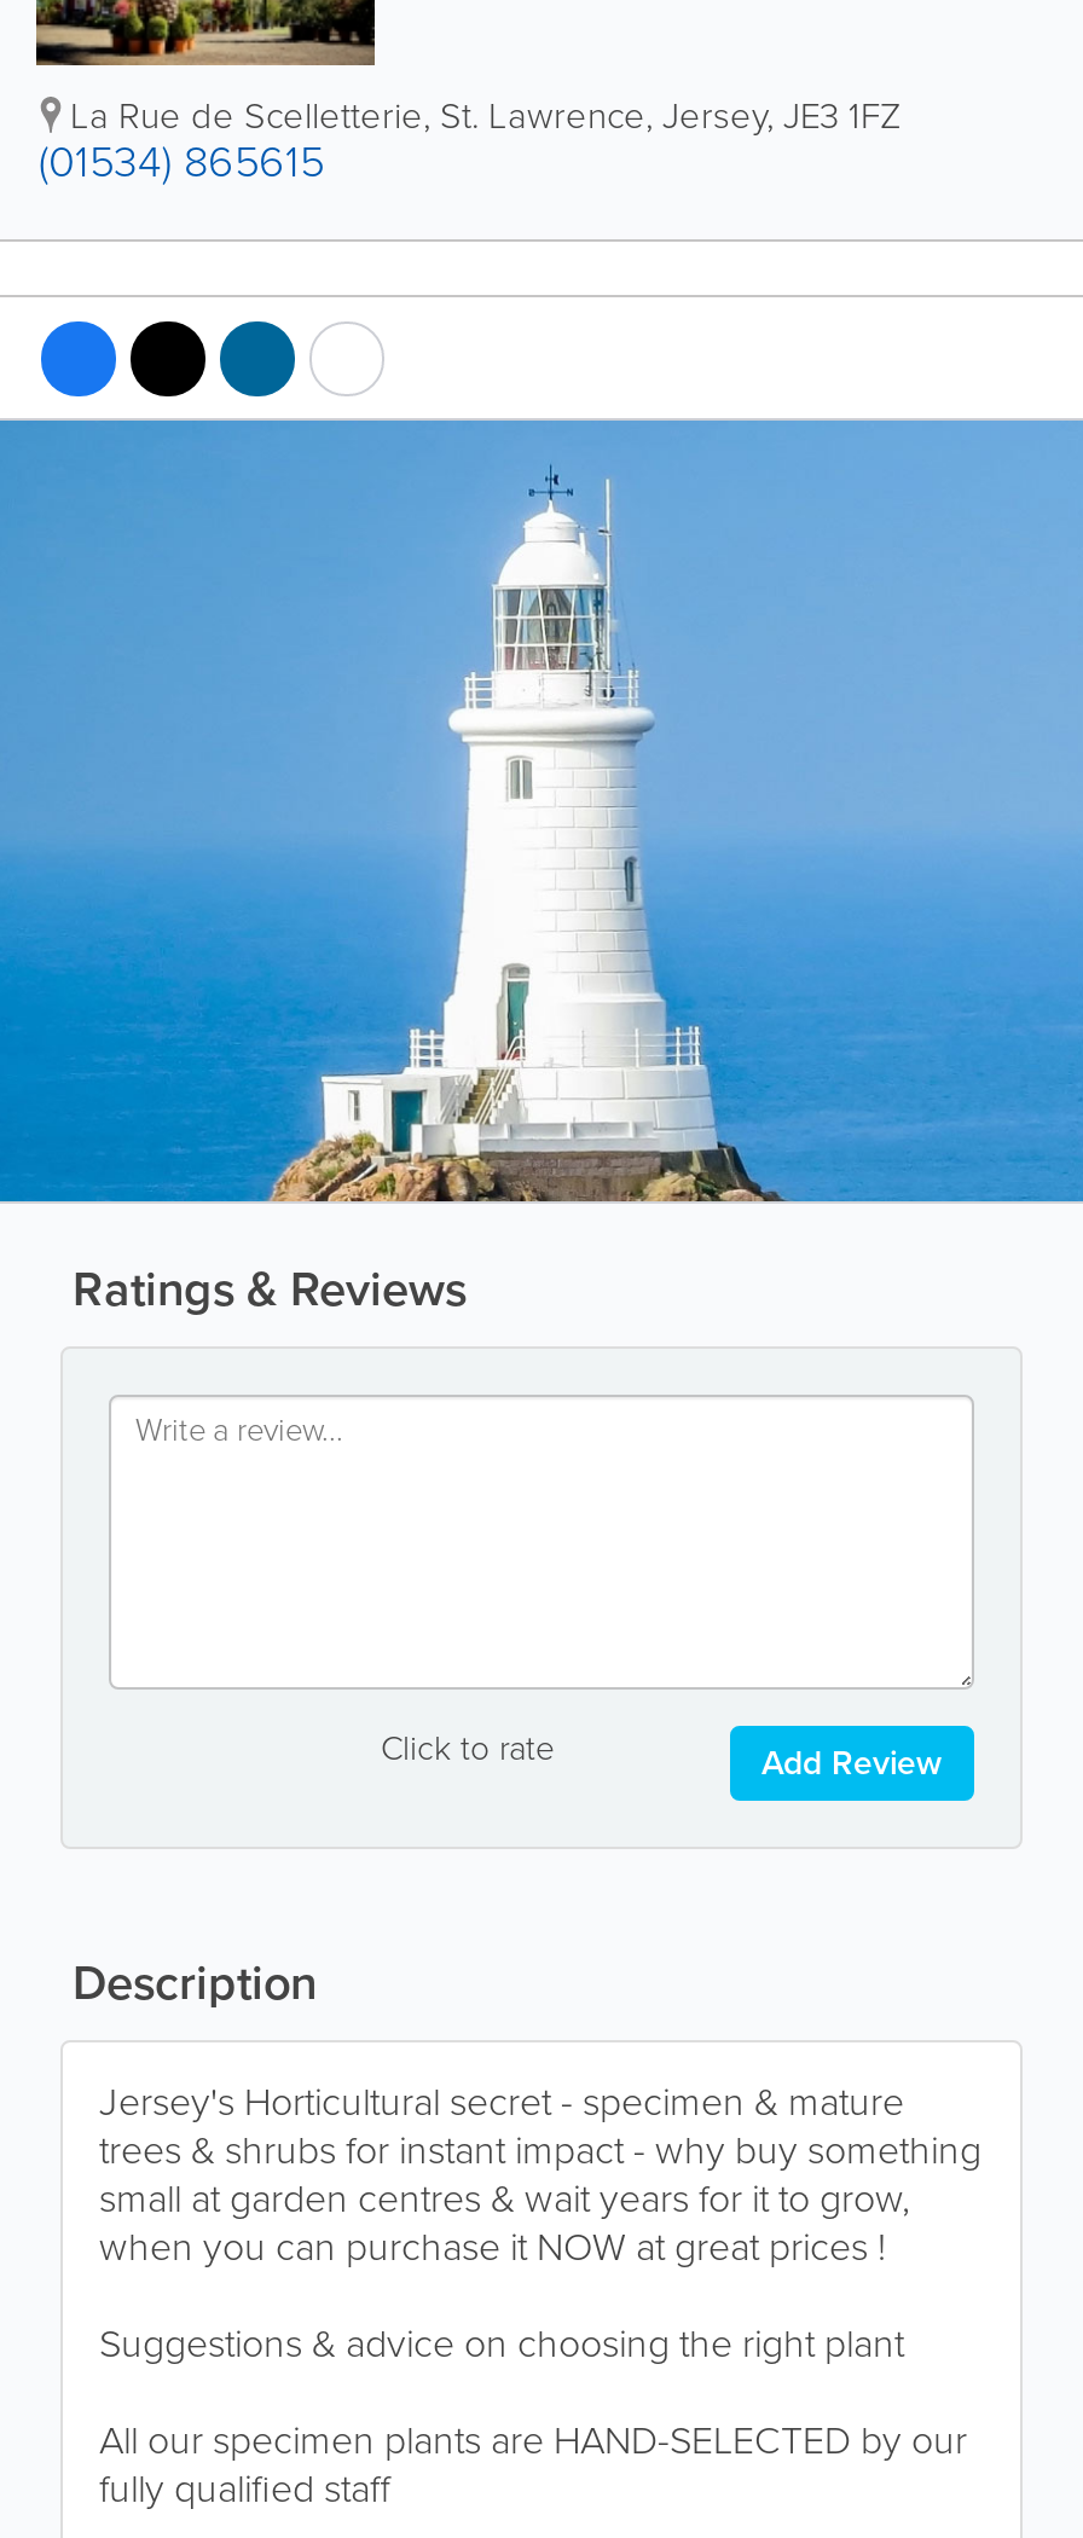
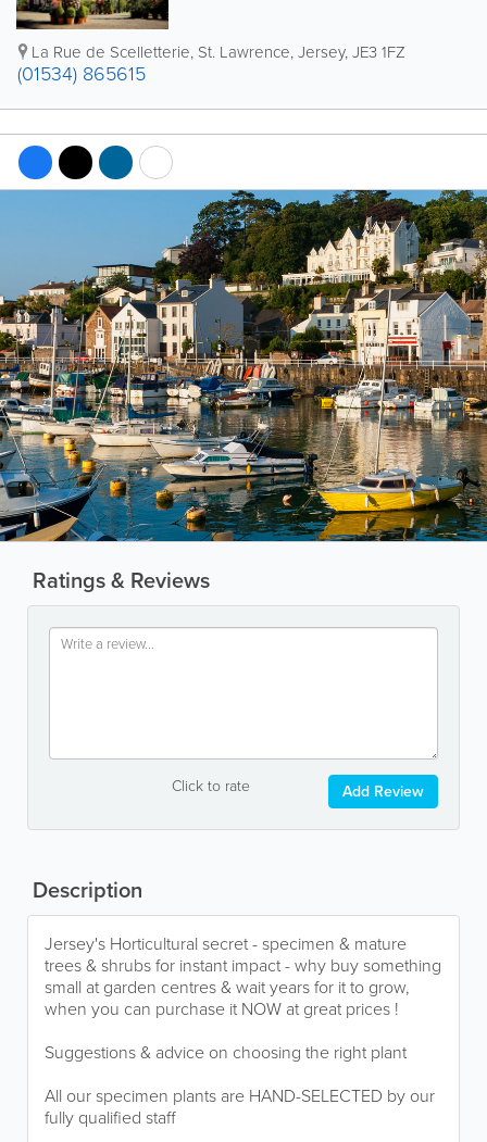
[7,418,1076,1204] [image] -> [3,189,484,542] [image]

